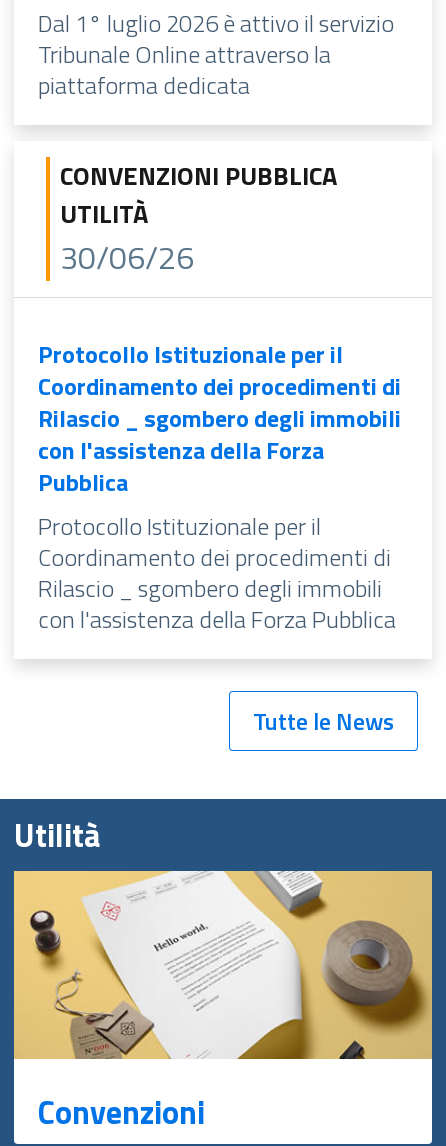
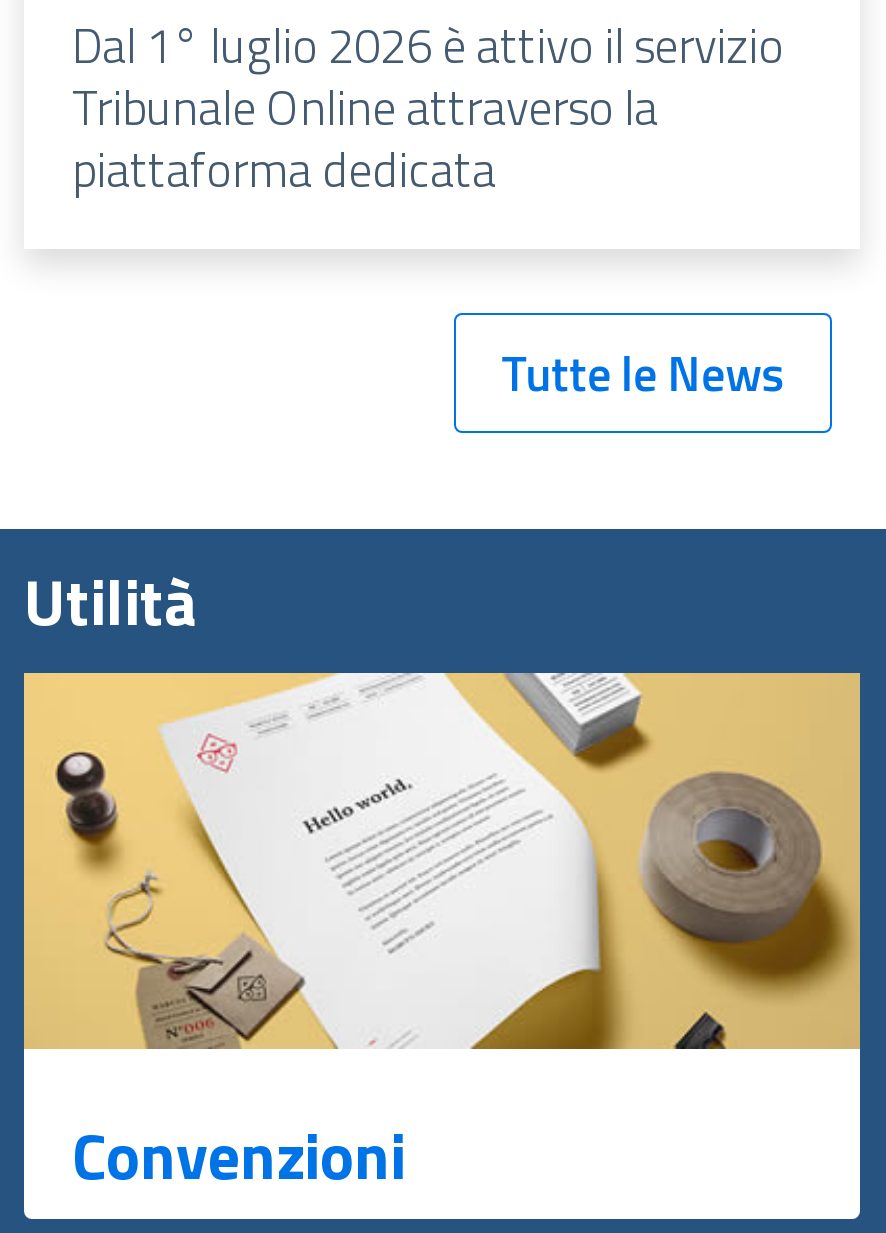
[38,156,401,637] CONVENZIONI PUBBLICA | UTILITÀ | 30/06/26 | Protocollo Istituzionale per il | Coordinamento dei procedimenti di | Rilascio _ sgombero degli immobili | con l'assistenza della Forza | Pubblica | Protocollo Istituzionale per il | Coordinamento dei procedimenti di | Rilascio _ sgombero degli immobili | con l'assistenza della Forza Pubblica -> none

